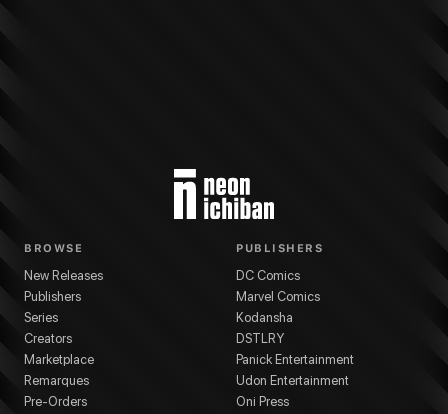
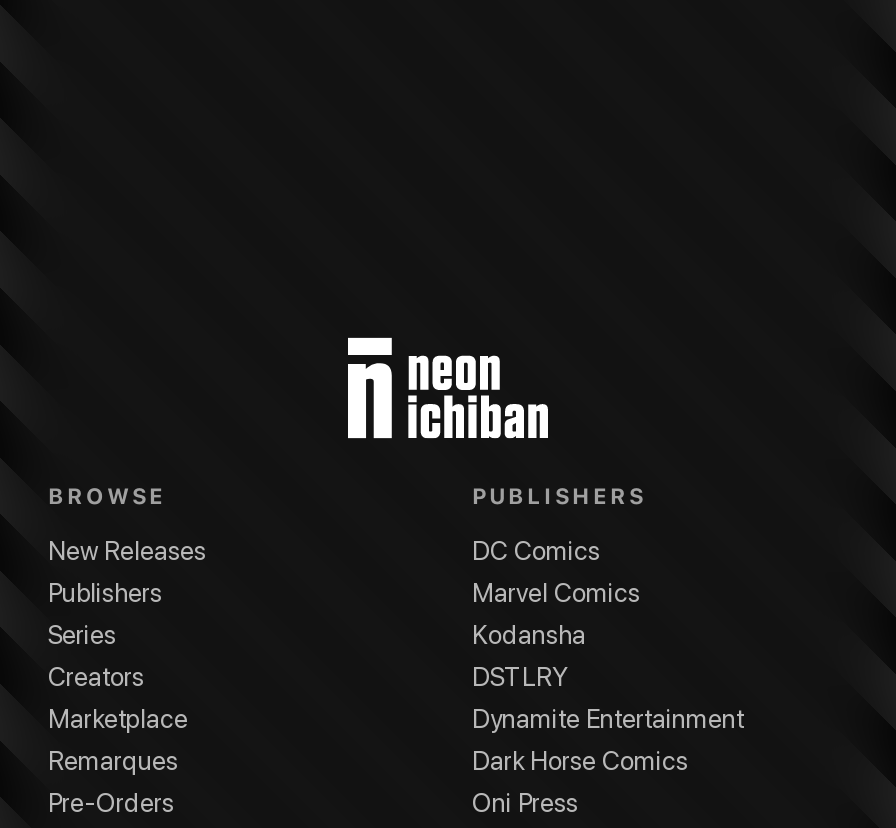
[236,352,354,388] Panick Entertainment | Udon Entertainment -> [472,704,744,776] Dynamite Entertainment | Dark Horse Comics

